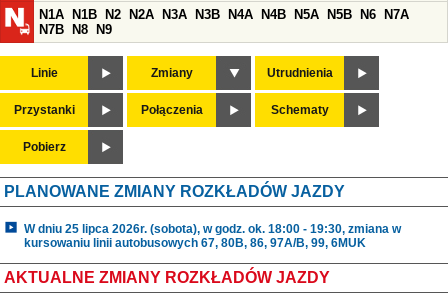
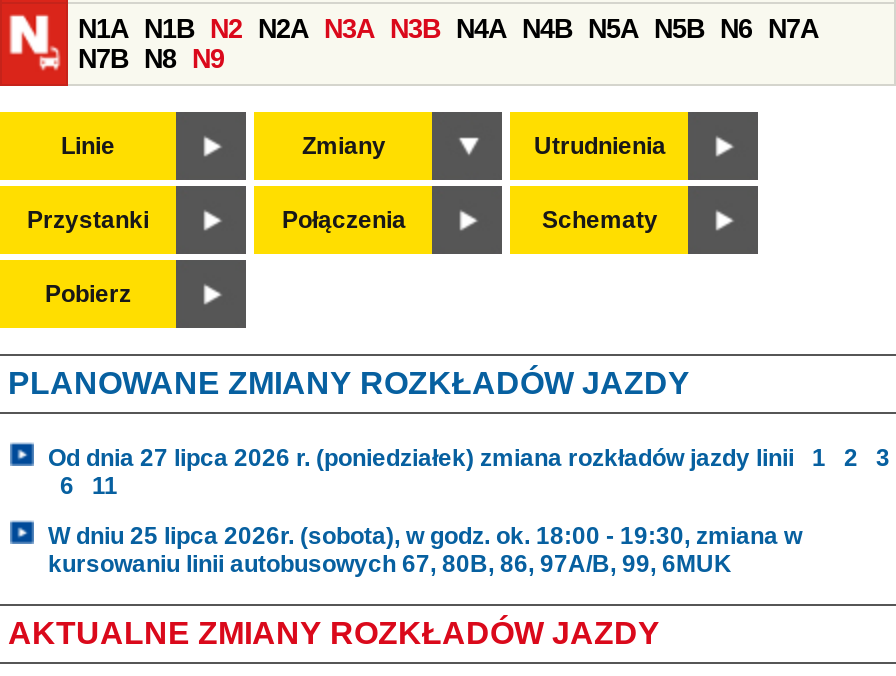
none -> [48,443,890,499] Od dnia 27 lipca 2026 r. (poniedziałek) zmiana rozkładów jazdy linii 1 2 3 | 6 11

